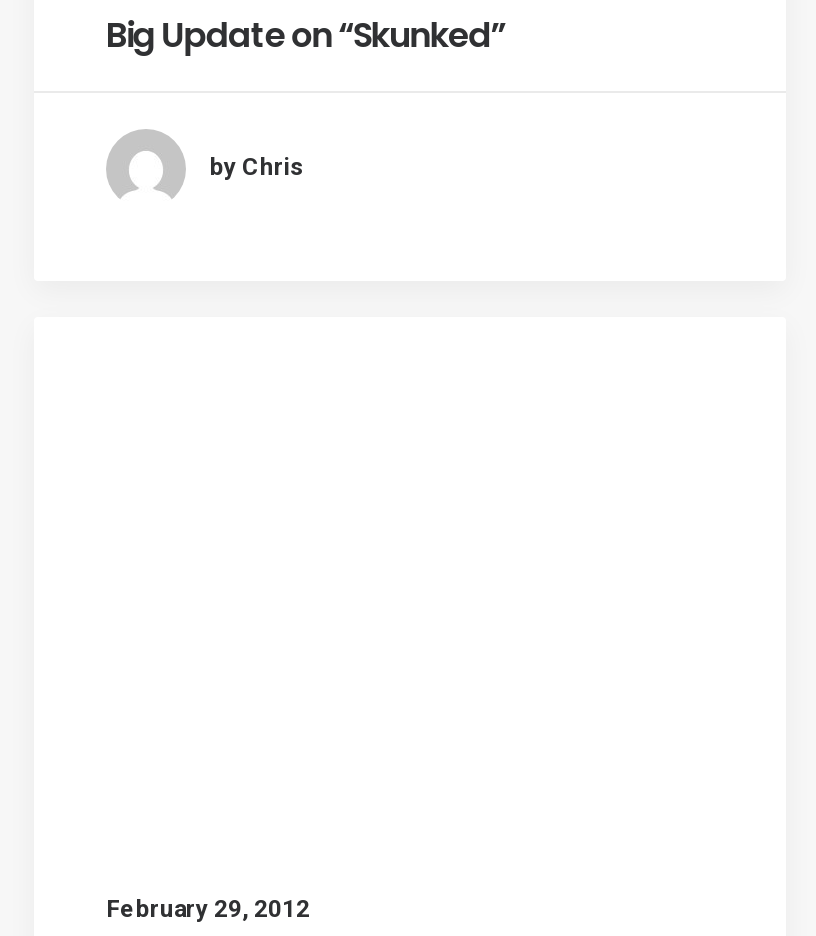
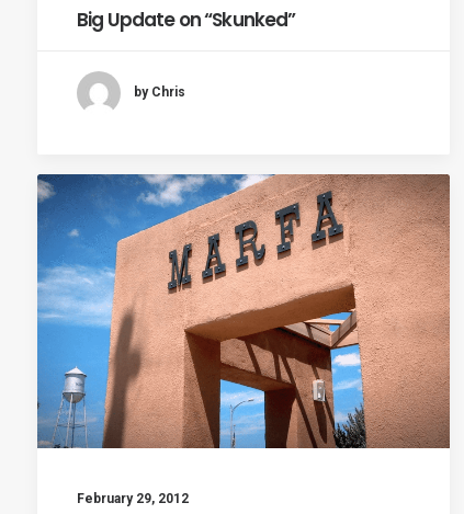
none -> [36,173,451,449] [image]

